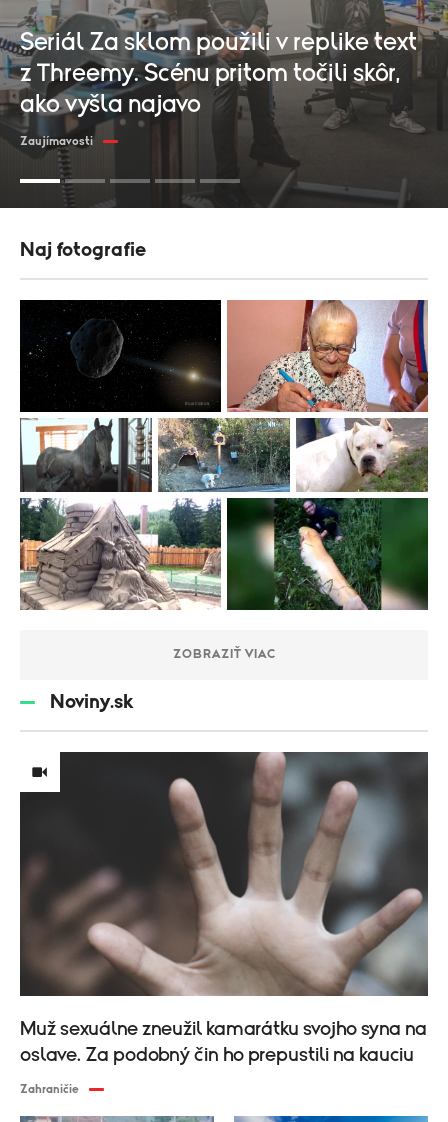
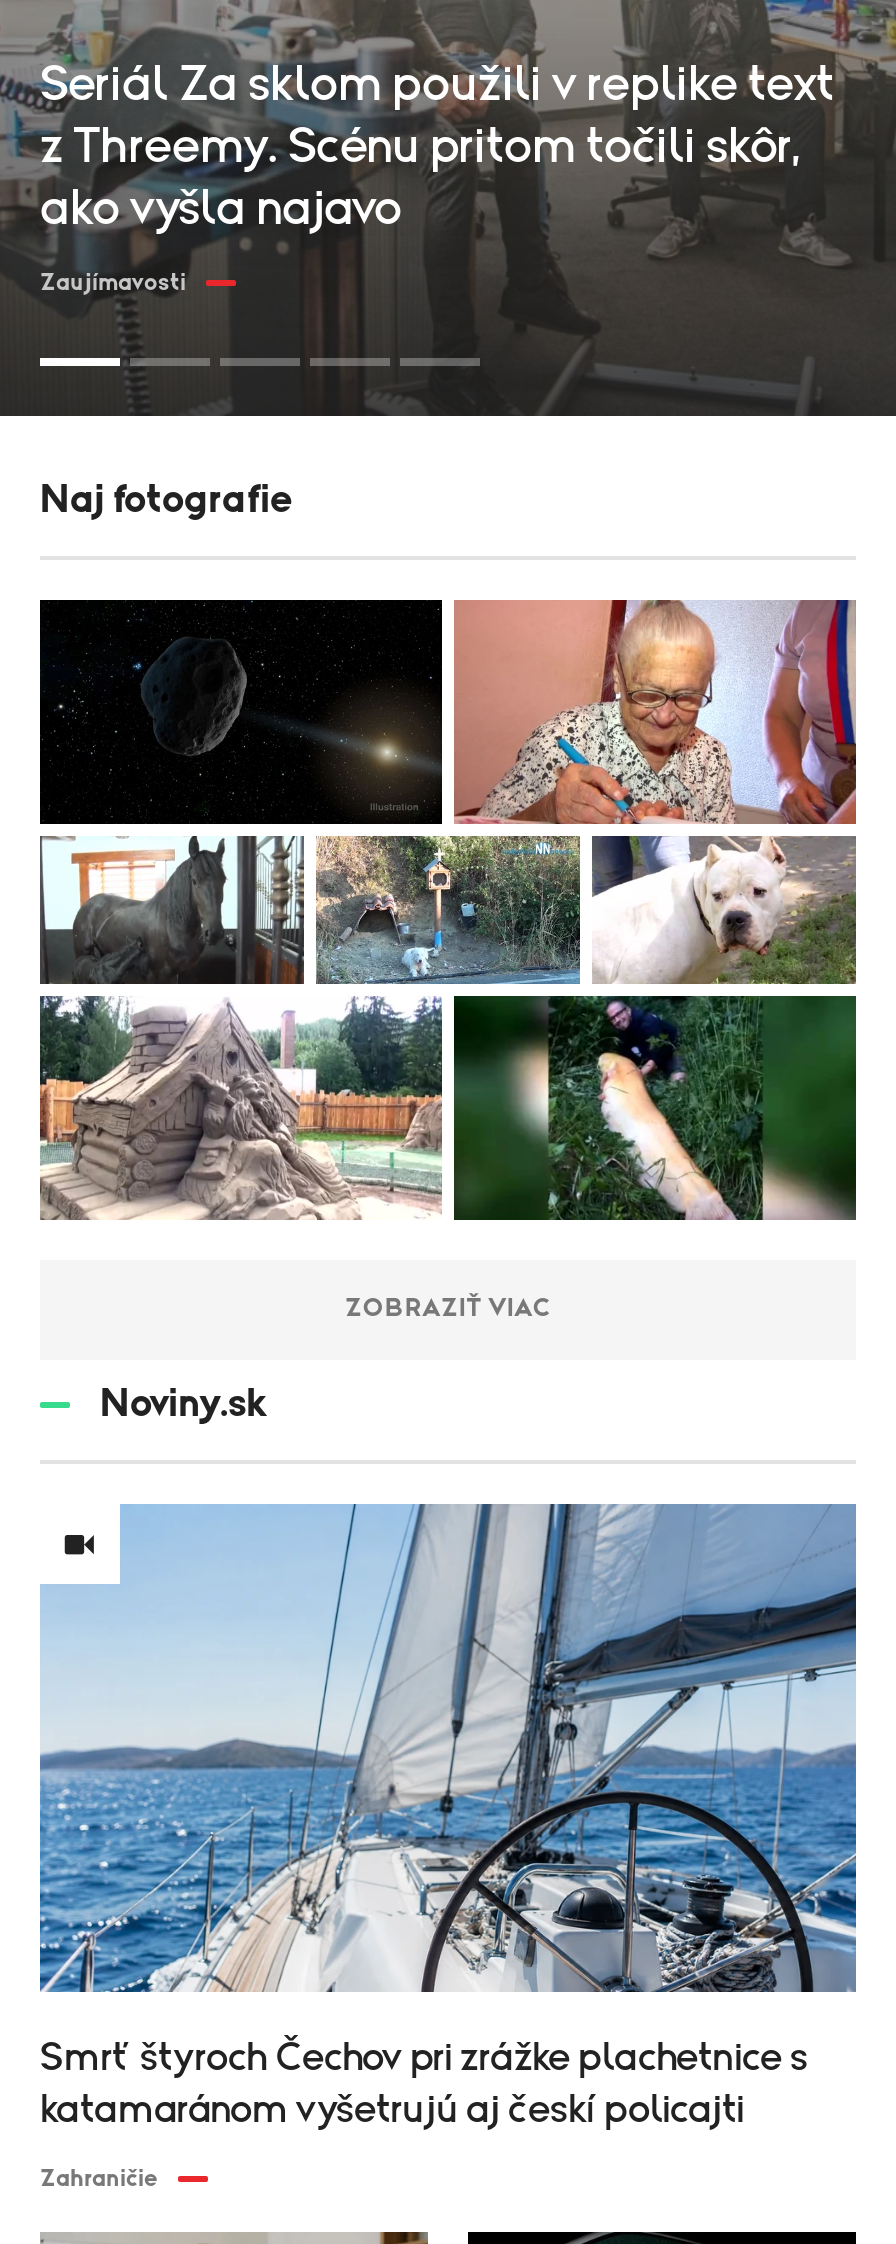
[19,751,429,1065] [image] | Muž sexuálne zneužil kamarátku svojho syna na | oslave. Za podobný čin ho prepustili na kauciu -> [38,1502,858,2129] [image] | Smrť štyroch Čechov pri zrážke plachetnice s | katamaránom vyšetrujú aj českí policajti

